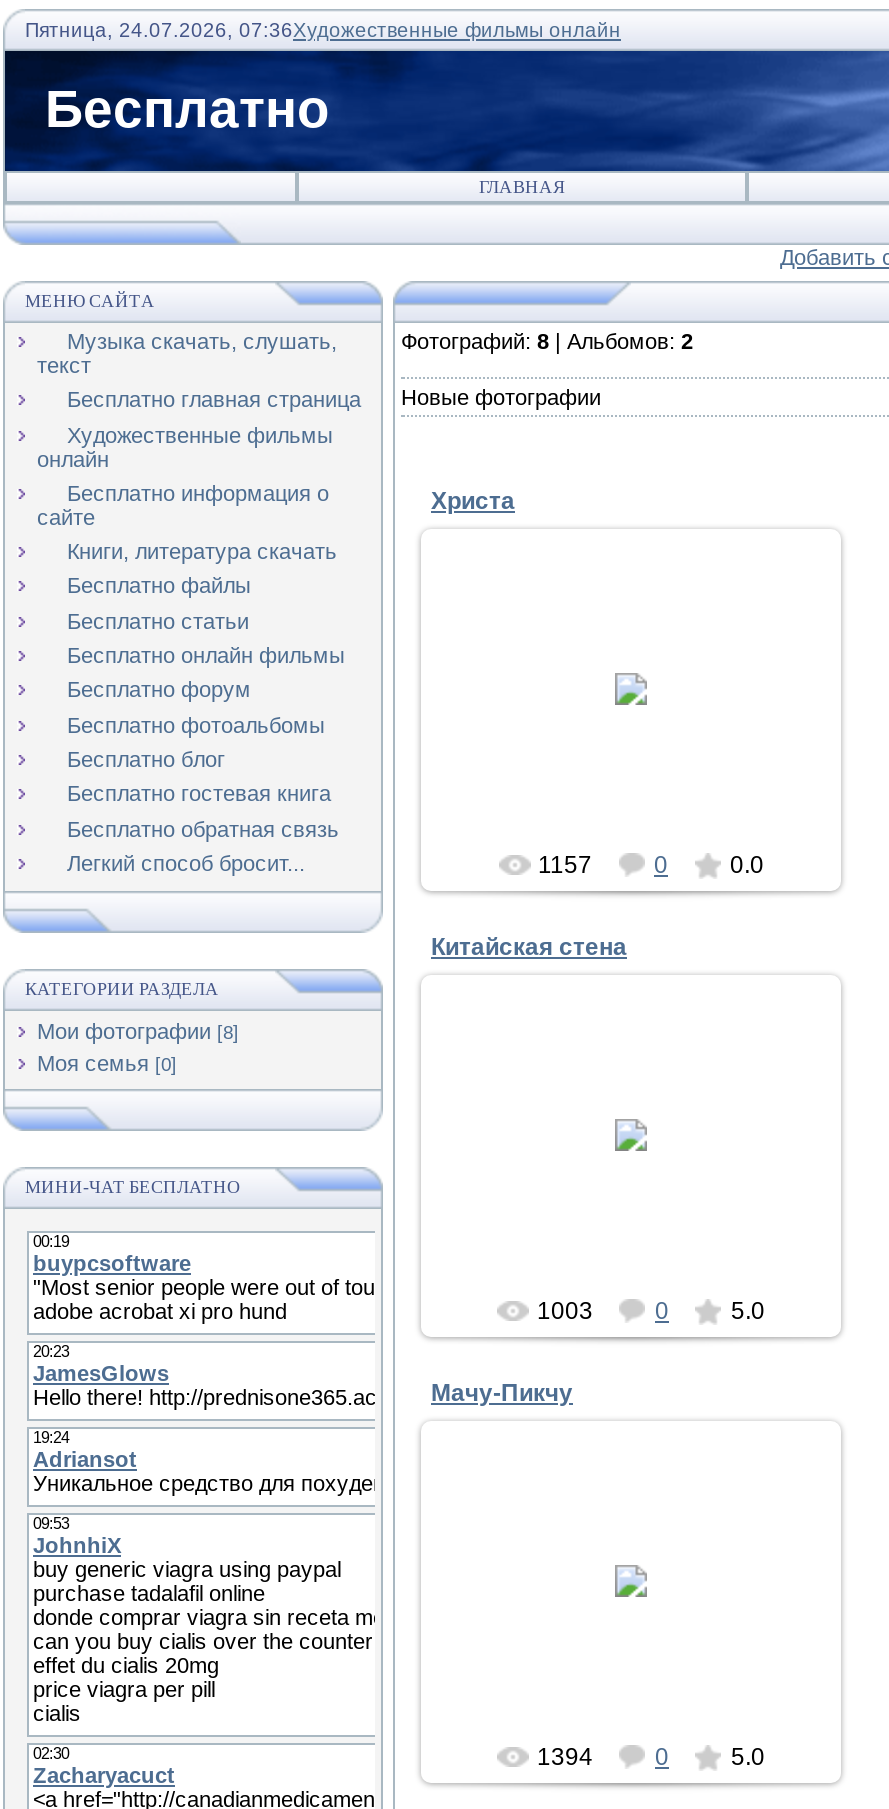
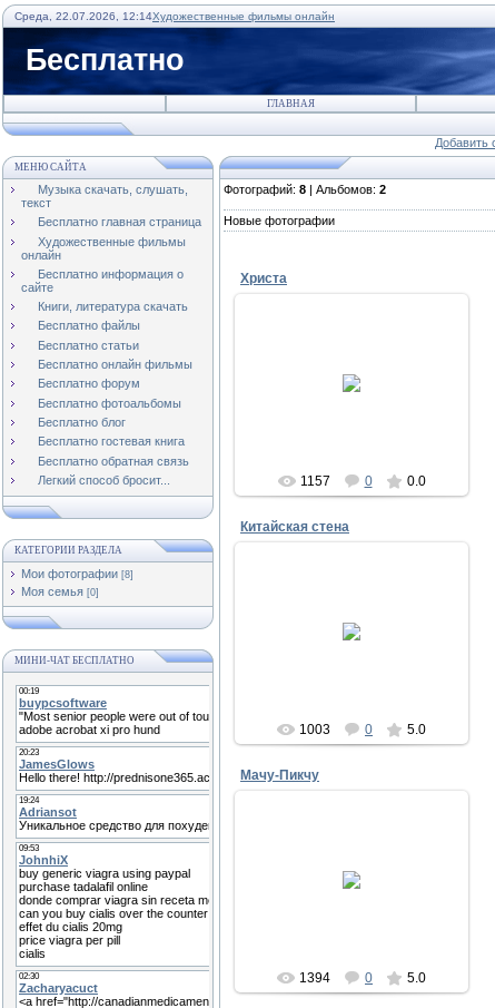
[25,19,621,41] Пятница, 24.07.2026, 07:36Художественные фильмы онлайн -> [14,10,335,22] Среда, 22.07.2026, 12:14Художественные фильмы онлайн

